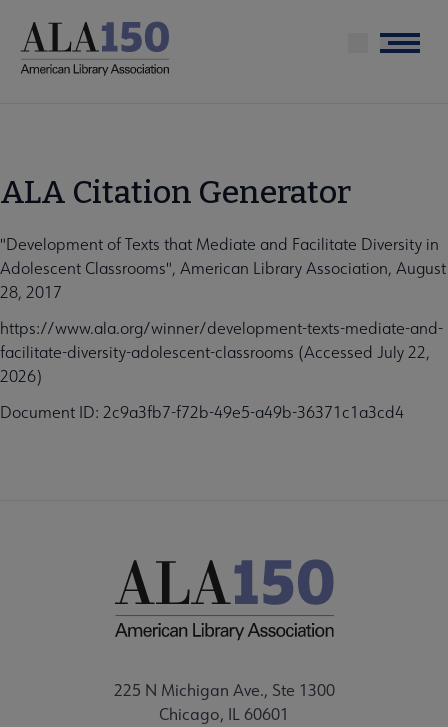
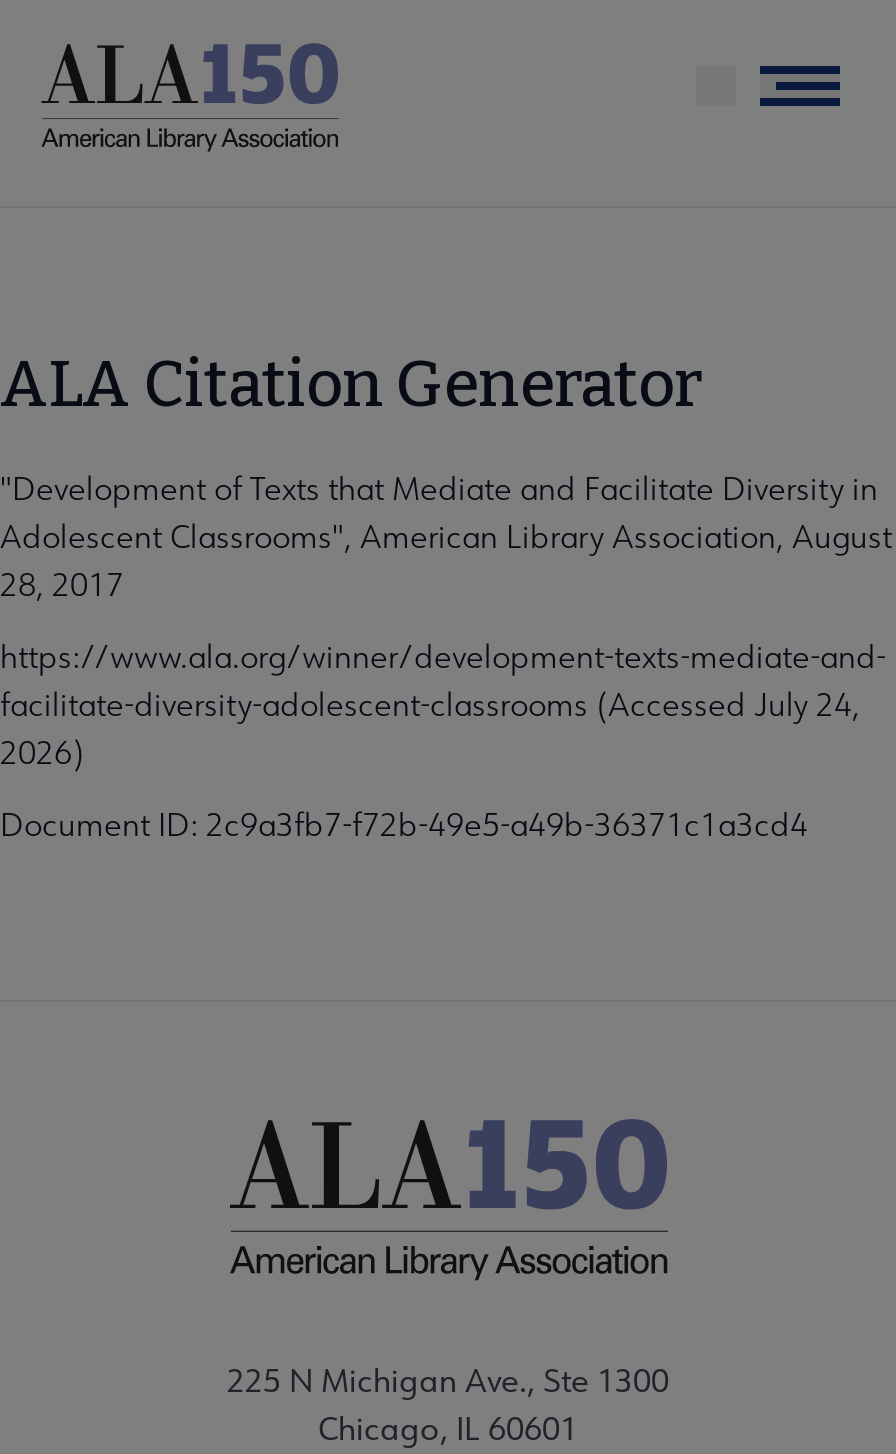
[0,342,430,362] facilitate-diversity-adolescent-classrooms (Accessed July 22, -> [0,684,860,724] facilitate-diversity-adolescent-classrooms (Accessed July 24,

